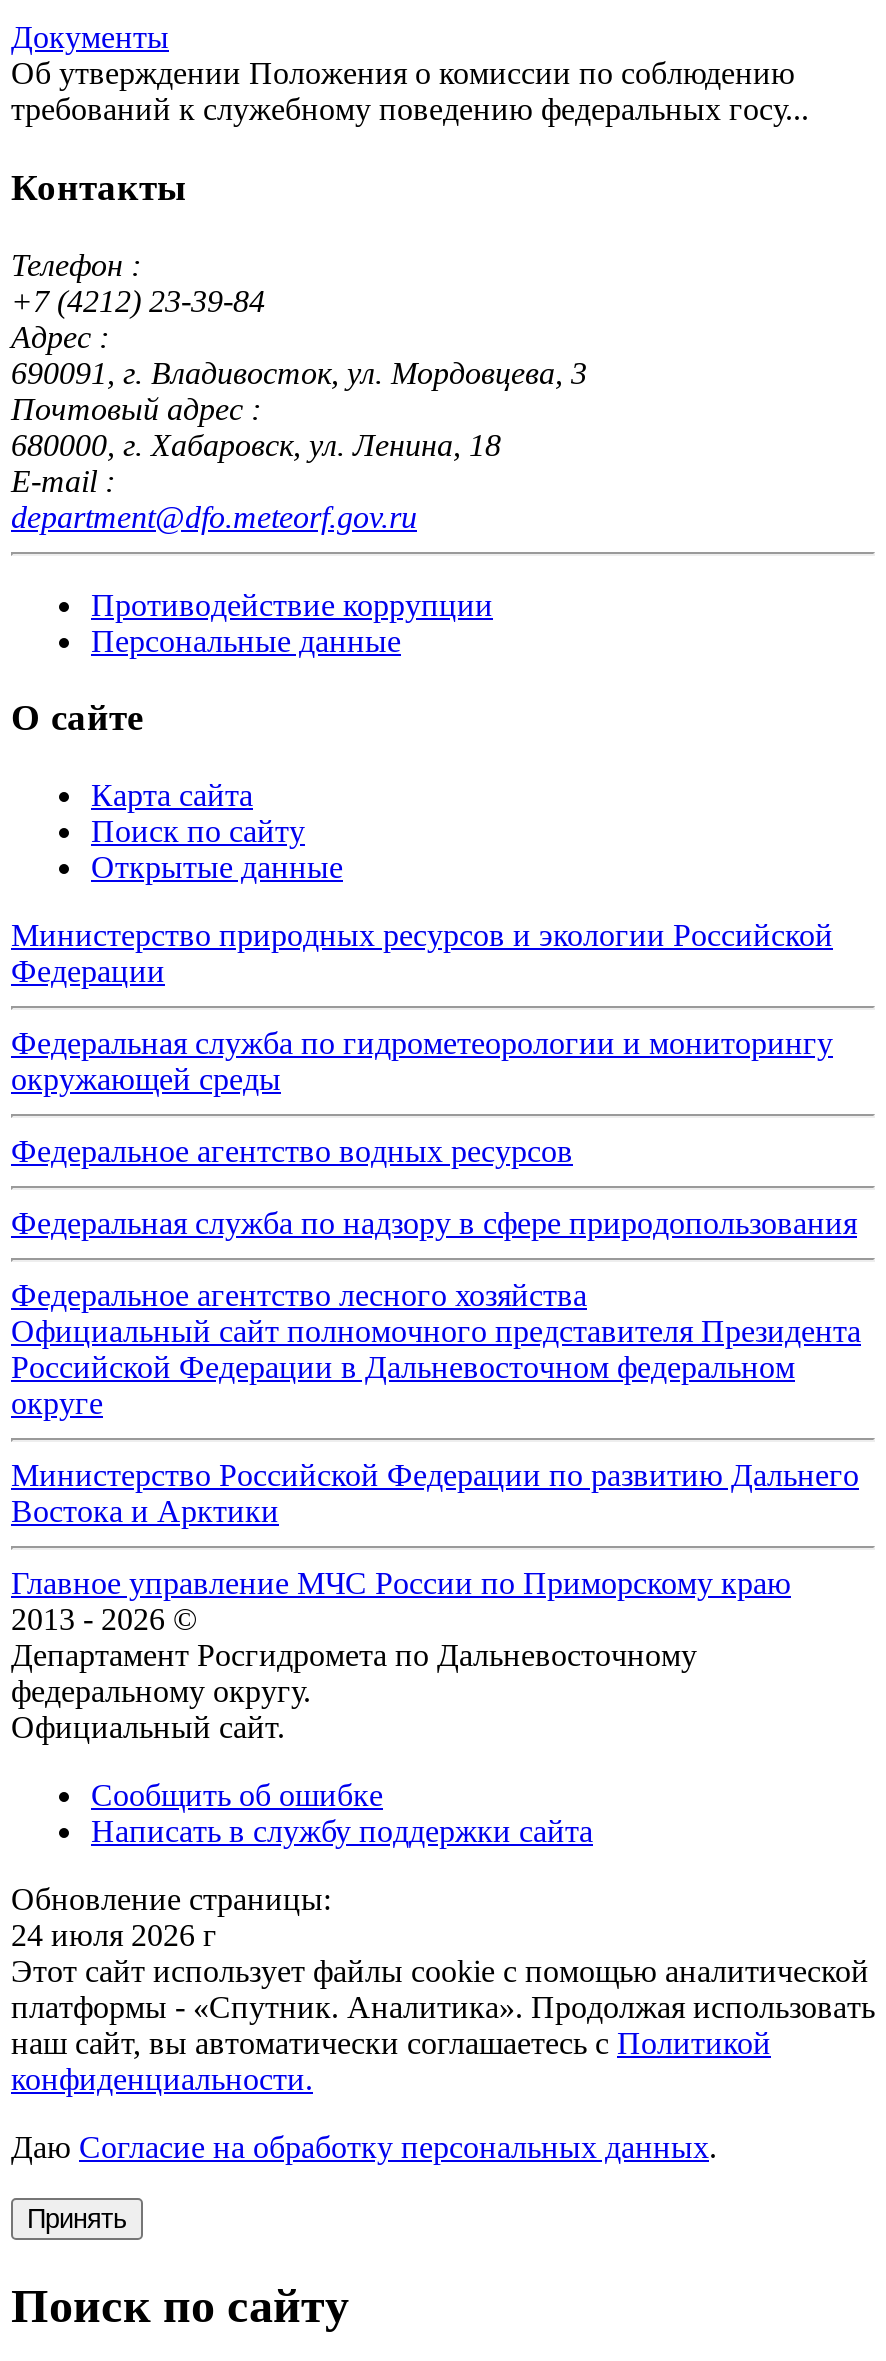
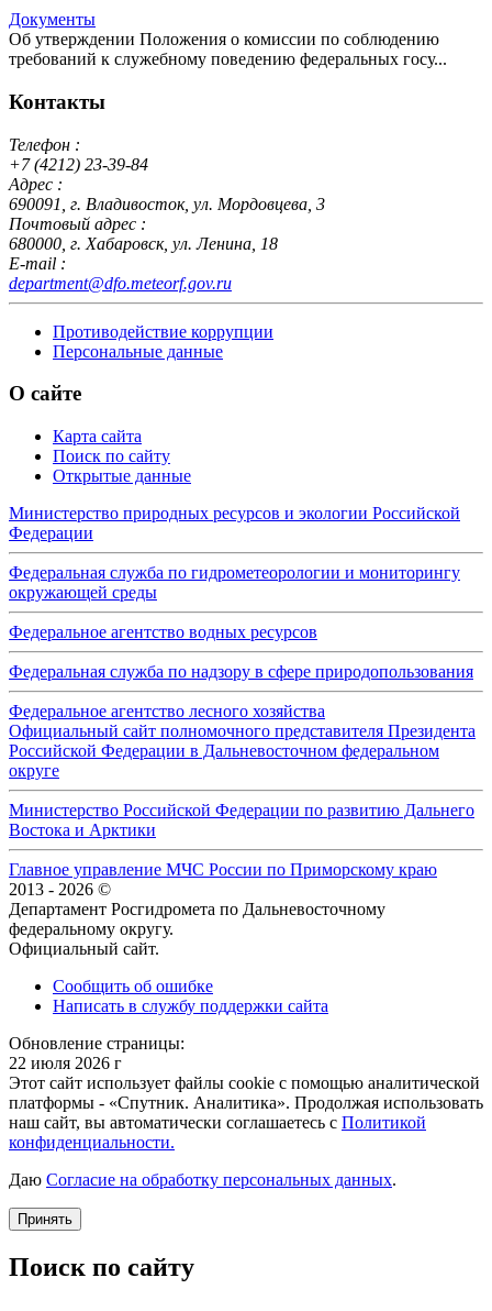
[11,1918,217,1952] 24 июля 2026 г -> [9,1054,122,1072] 22 июля 2026 г

